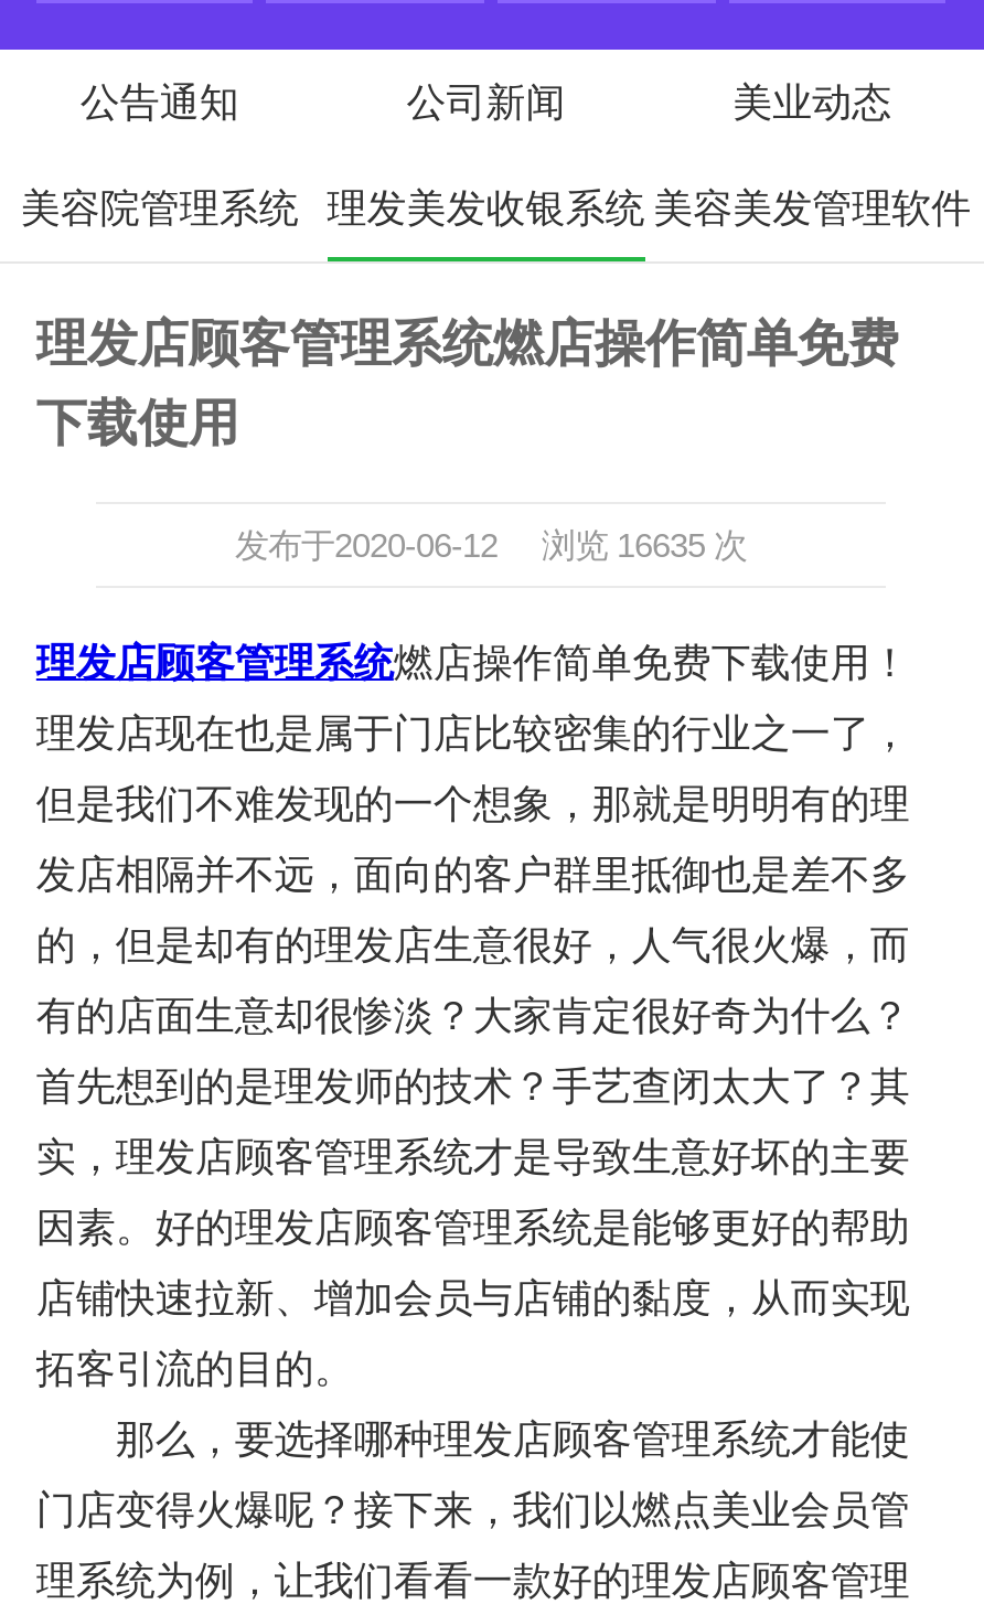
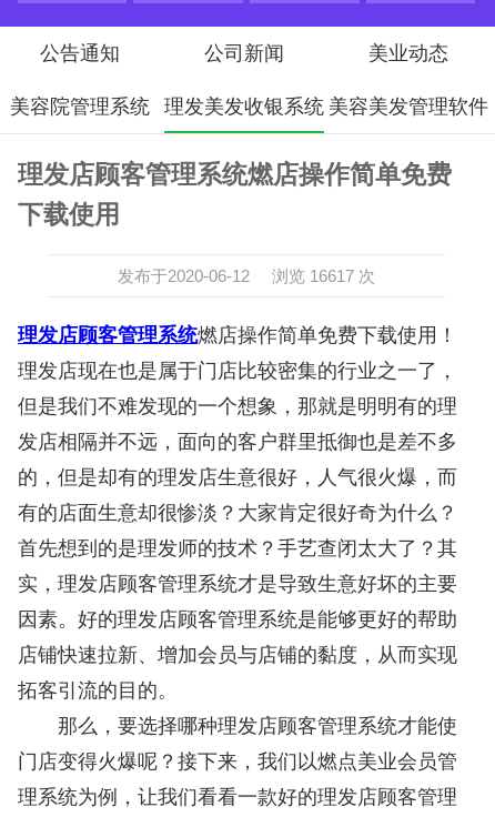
[235,526,747,563] 发布于2020-06-12 浏览 16635 次 -> [118,266,375,285] 发布于2020-06-12 浏览 16617 次

